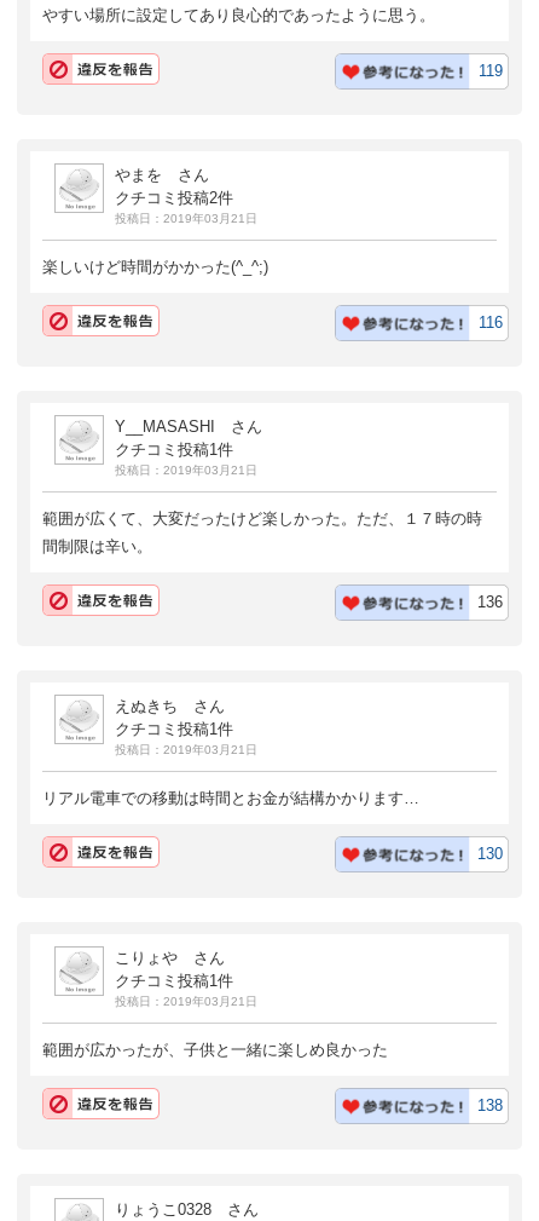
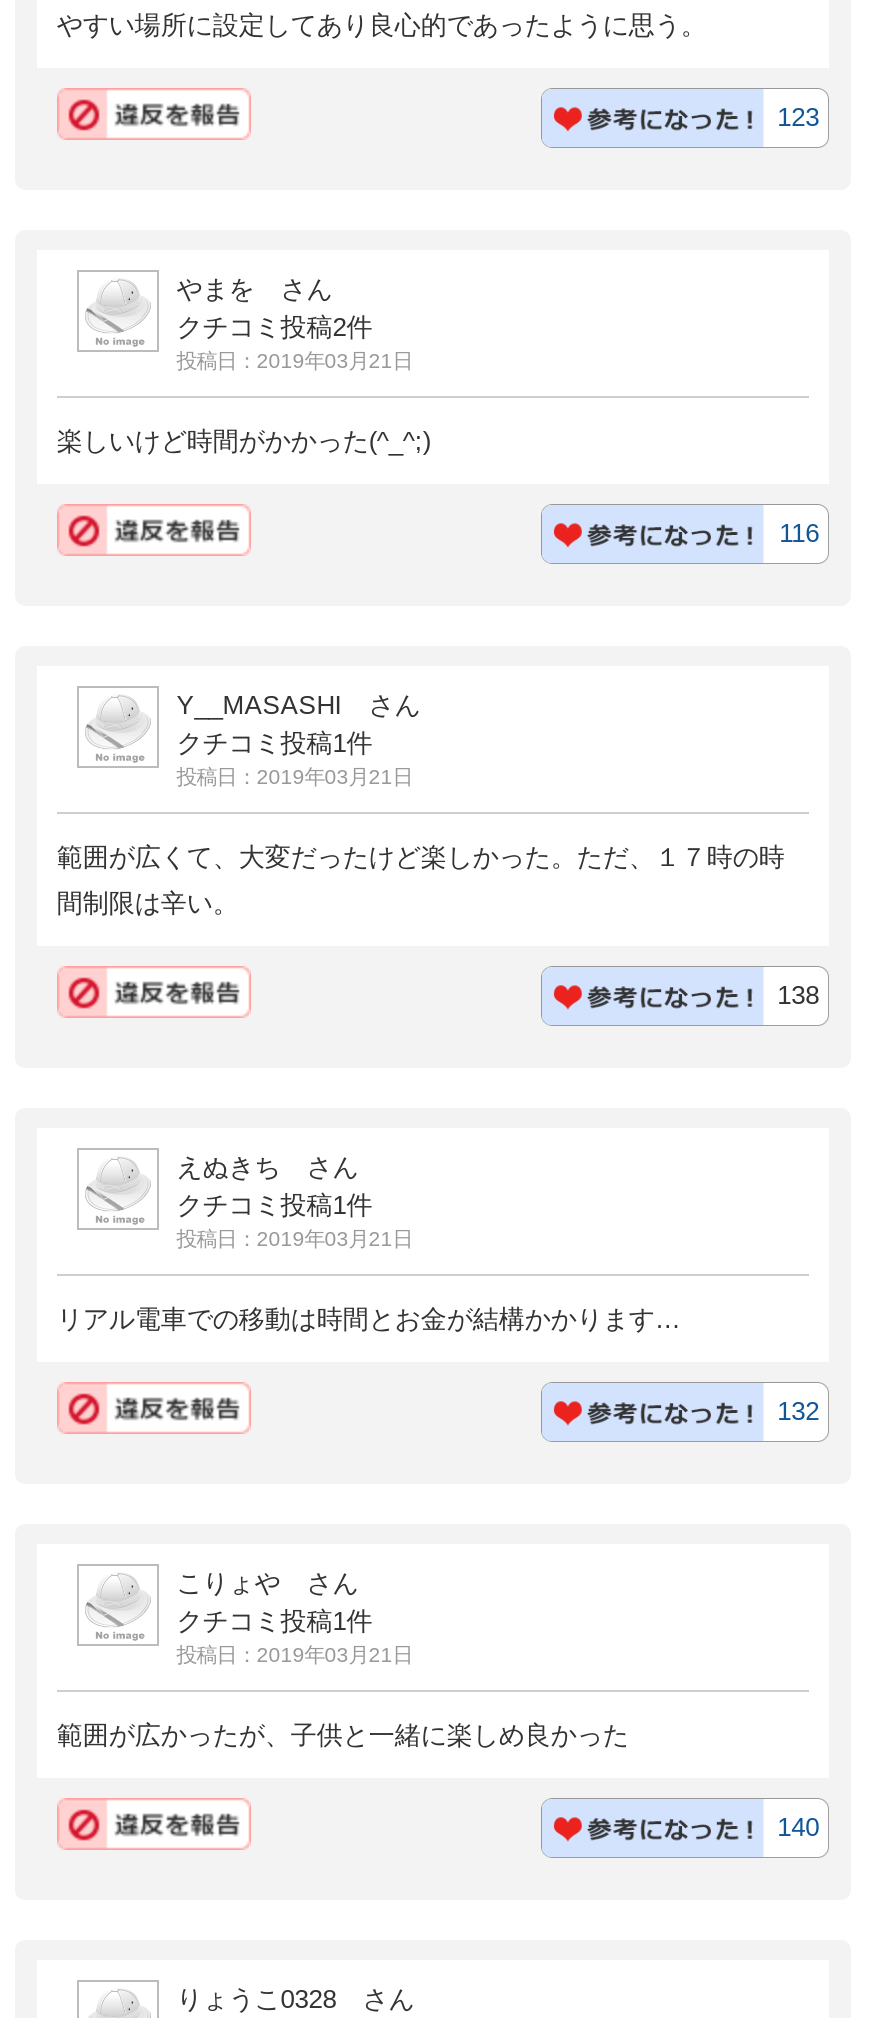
[479,62,503,80] 119 -> [777,102,819,132] 123
[477,593,503,611] 136 -> [777,980,819,1010] 138
[477,845,503,863] 130 -> [777,1396,819,1426] 132
[477,1096,503,1115] 138 -> [777,1812,819,1842] 140

